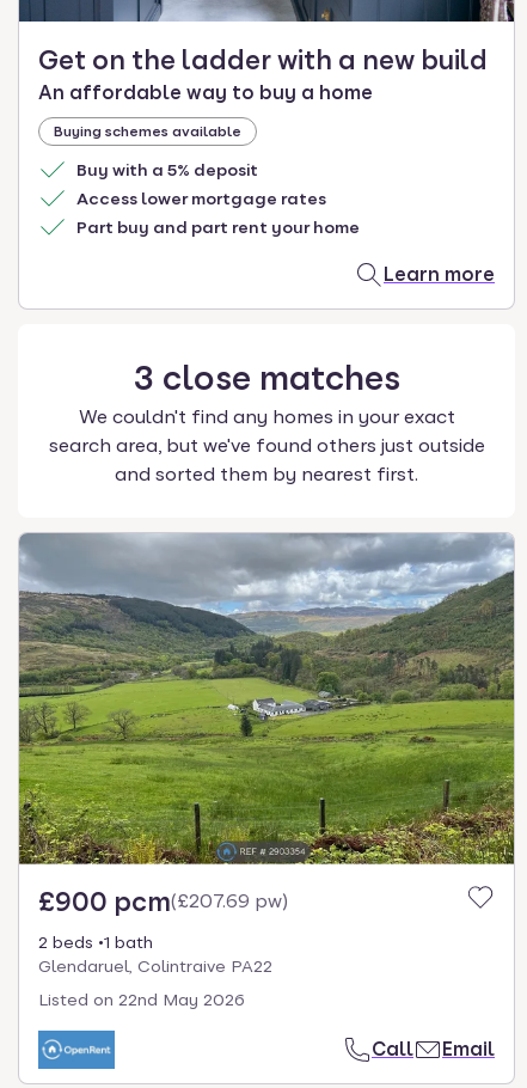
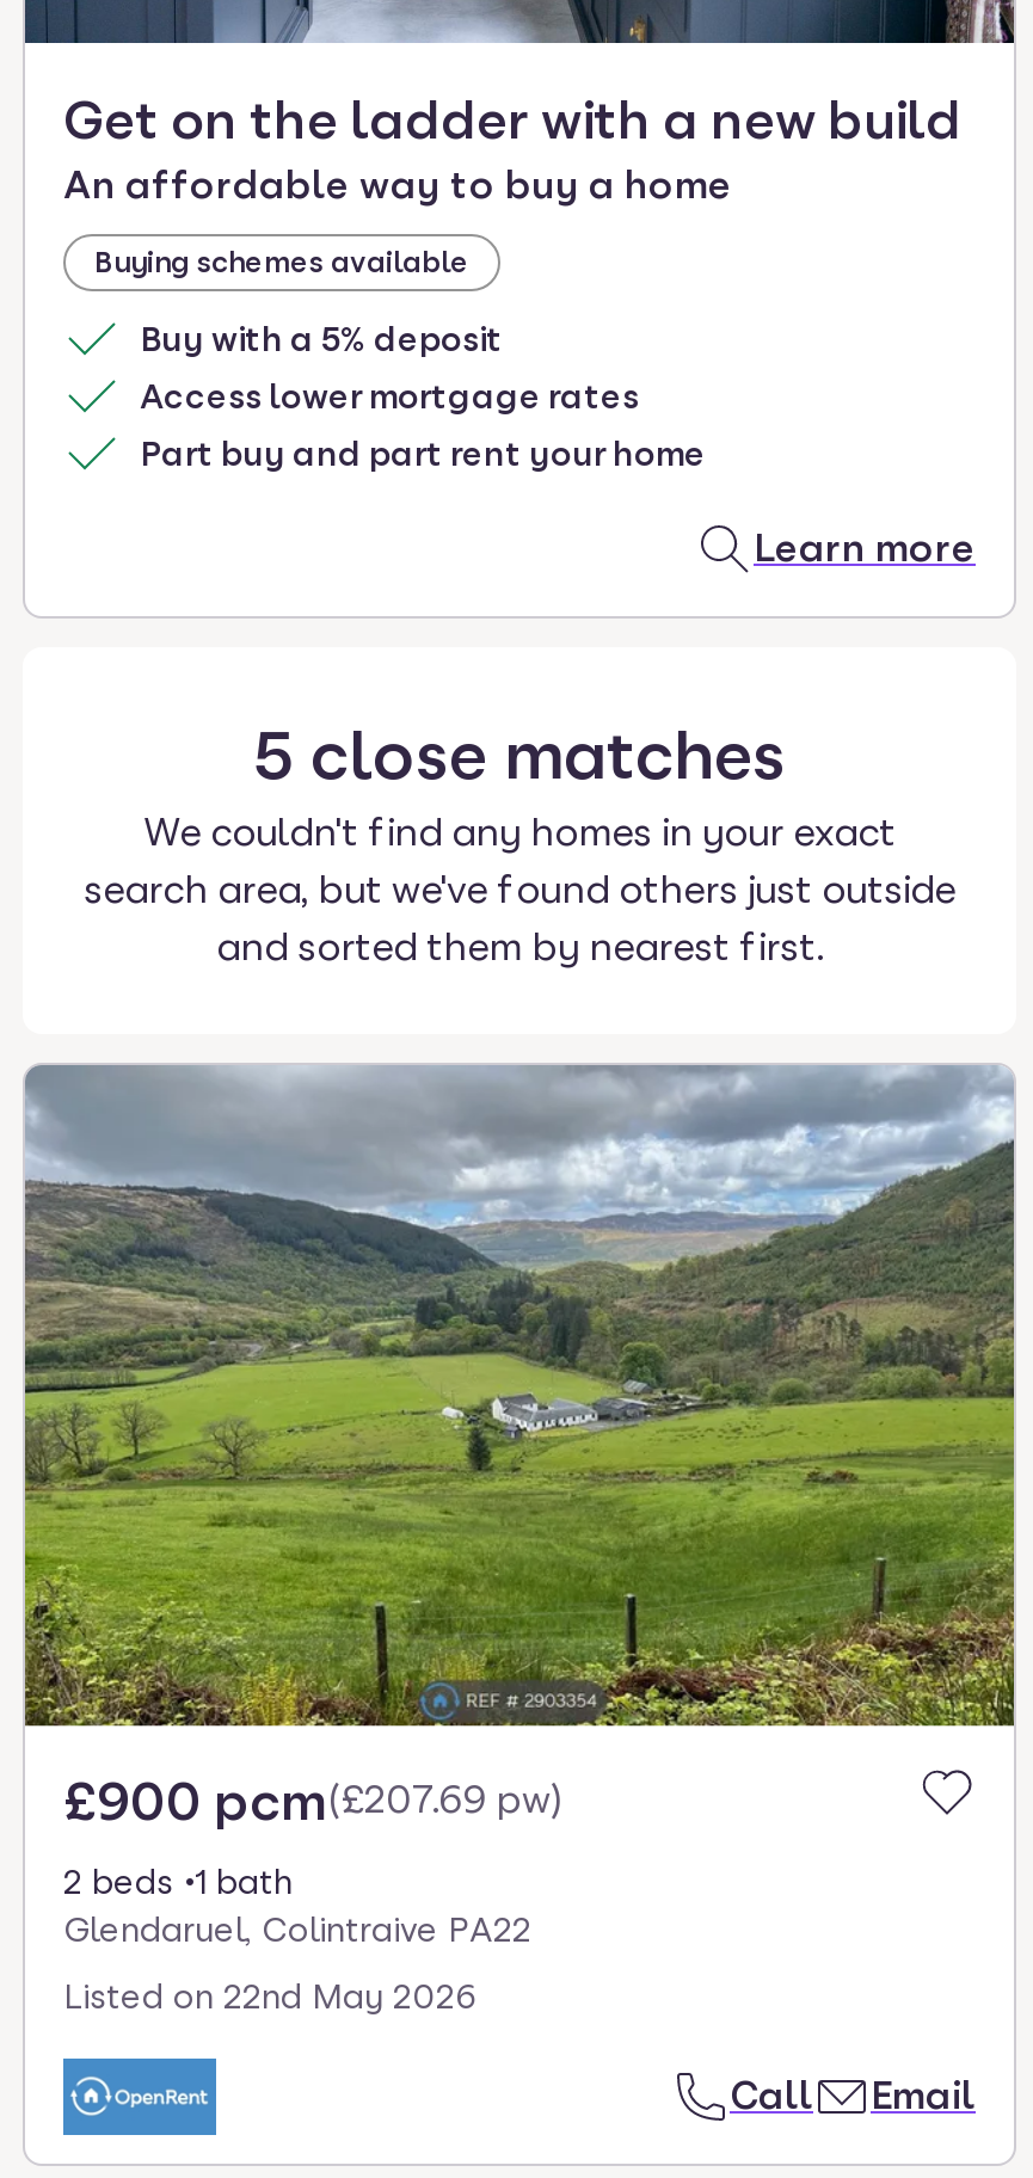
[133,357,400,398] 3 close matches -> [253,714,786,795] 5 close matches

